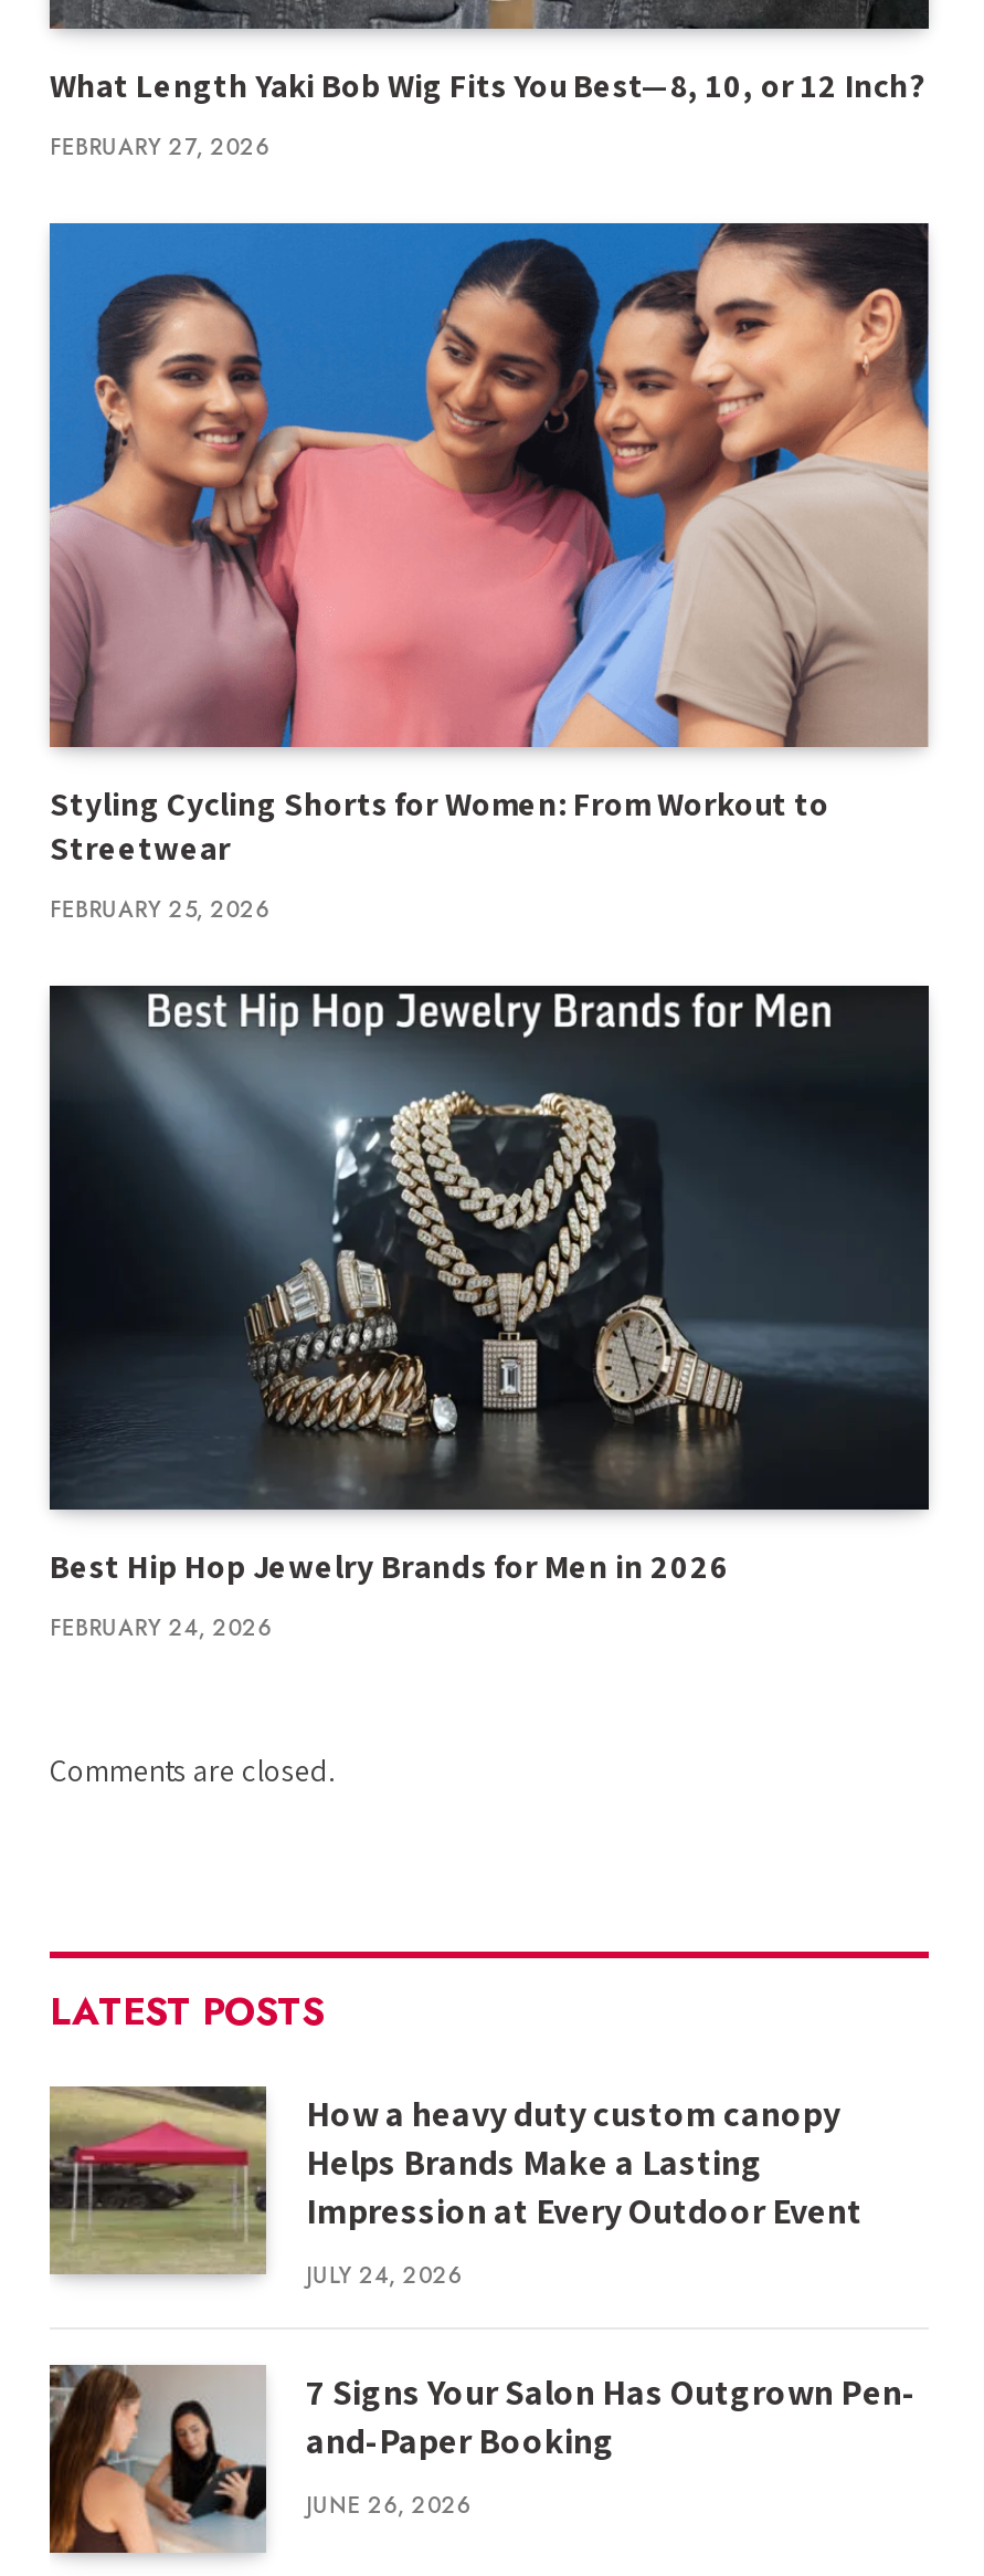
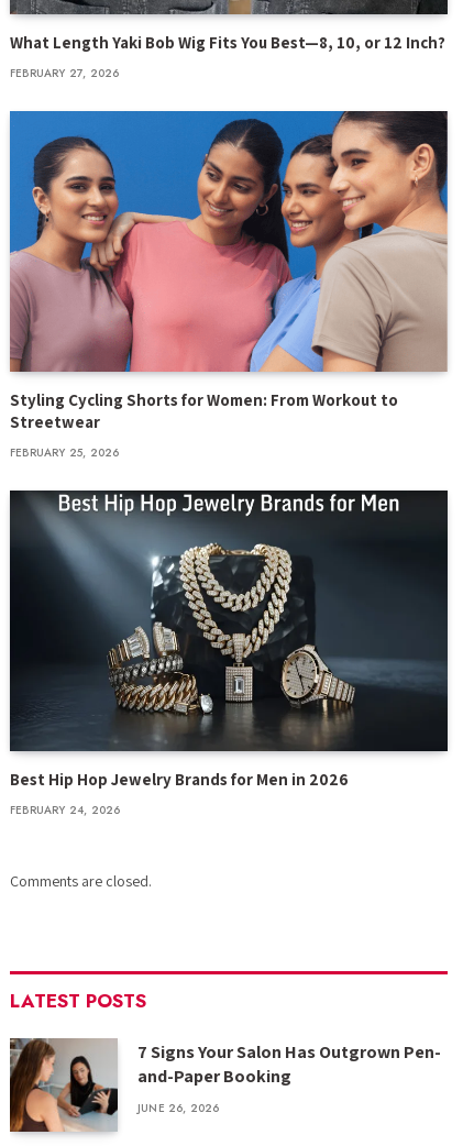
[47,2086,863,2292] [image] | How a heavy duty custom canopy | Helps Brands Make a Lasting | Impression at Every Outdoor Event | JULY 24, 2026 -> none

